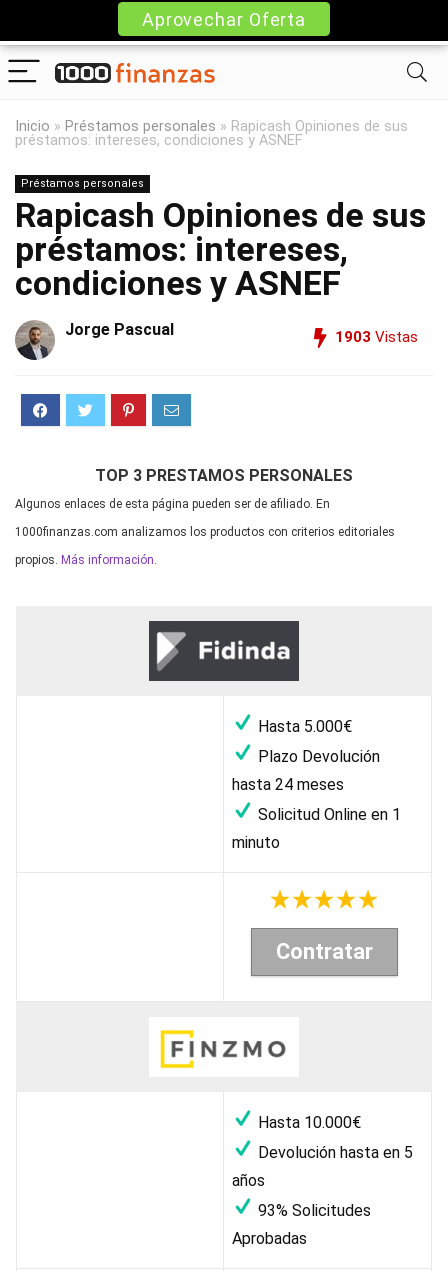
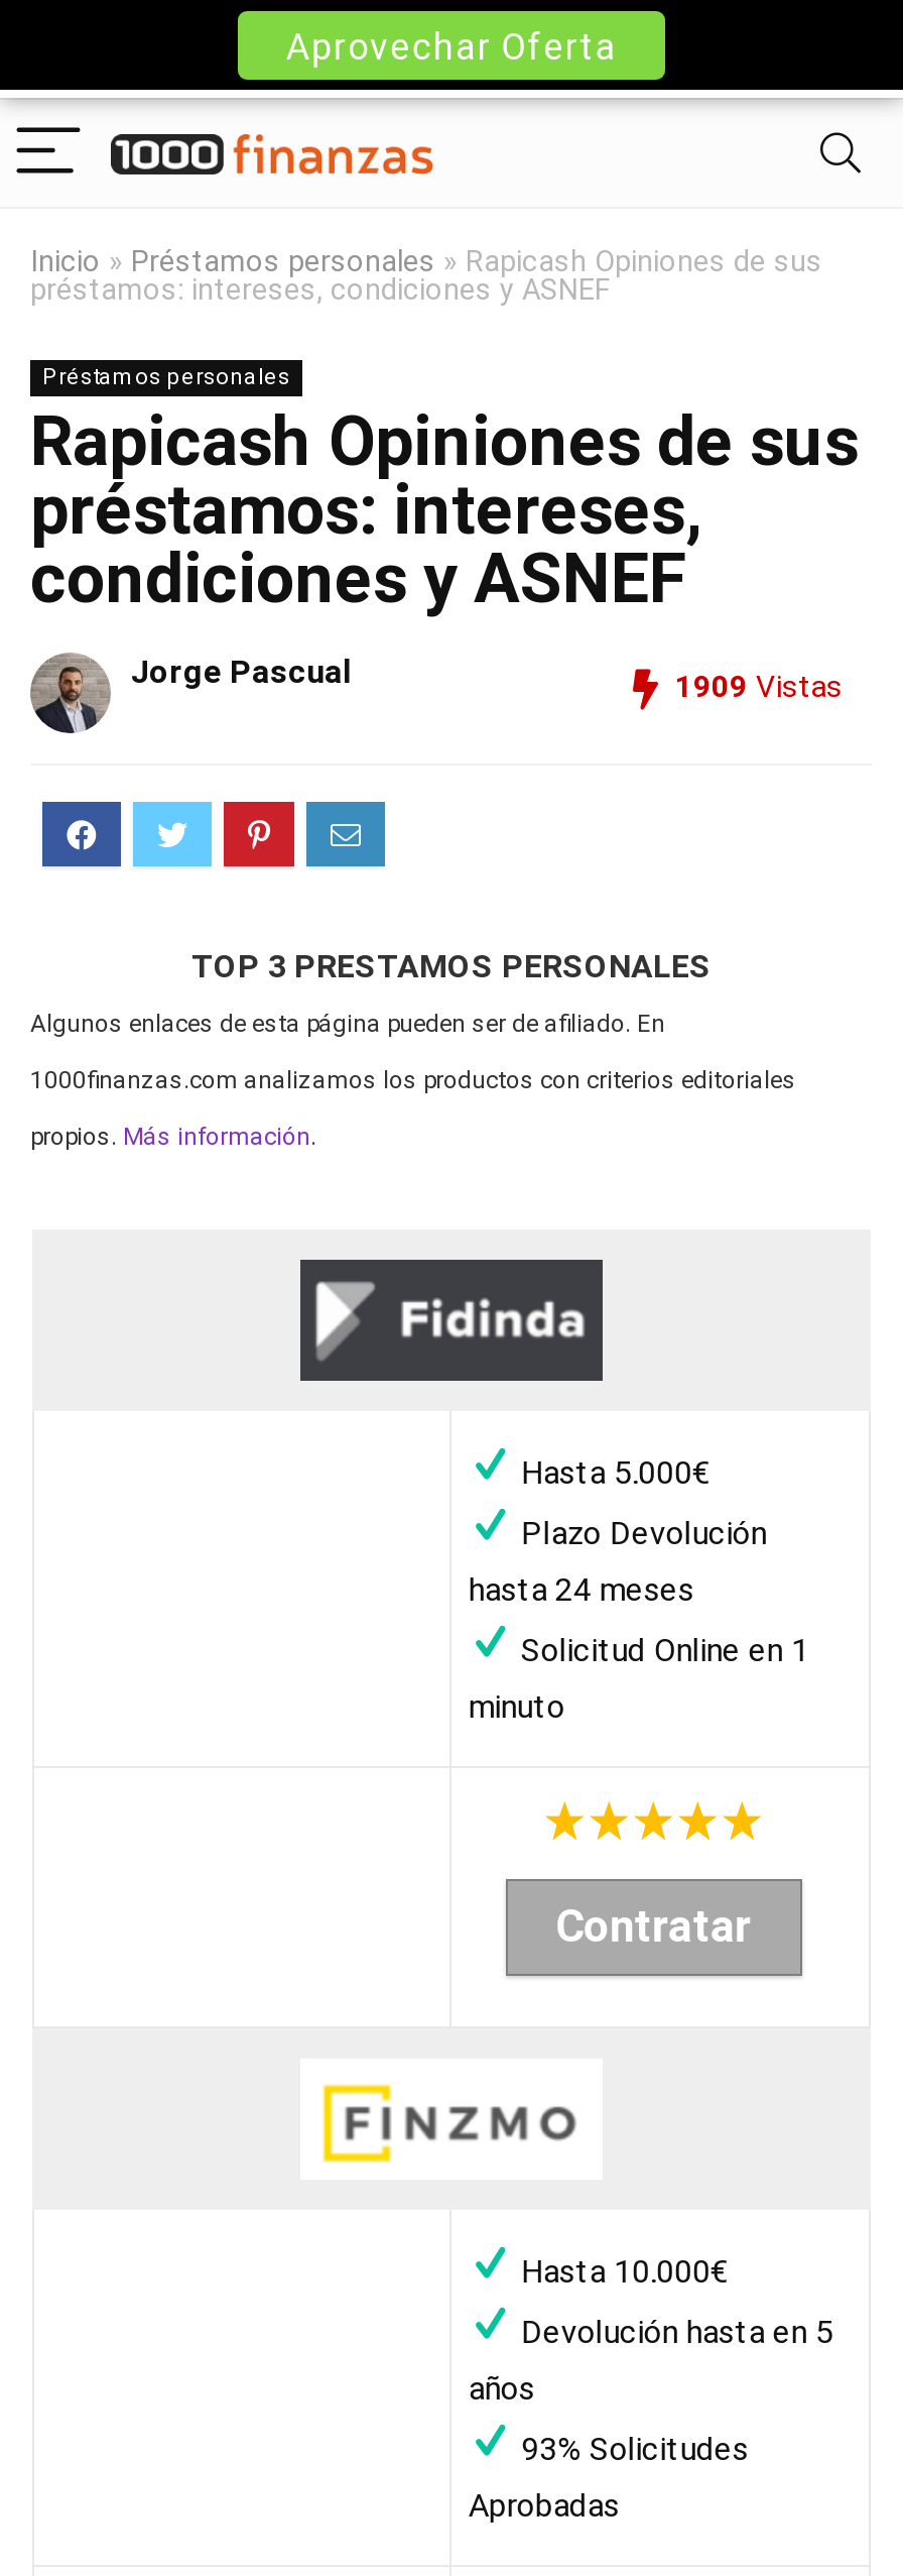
[335,328,418,346] 1903 Vistas -> [675,669,843,706] 1909 Vistas

